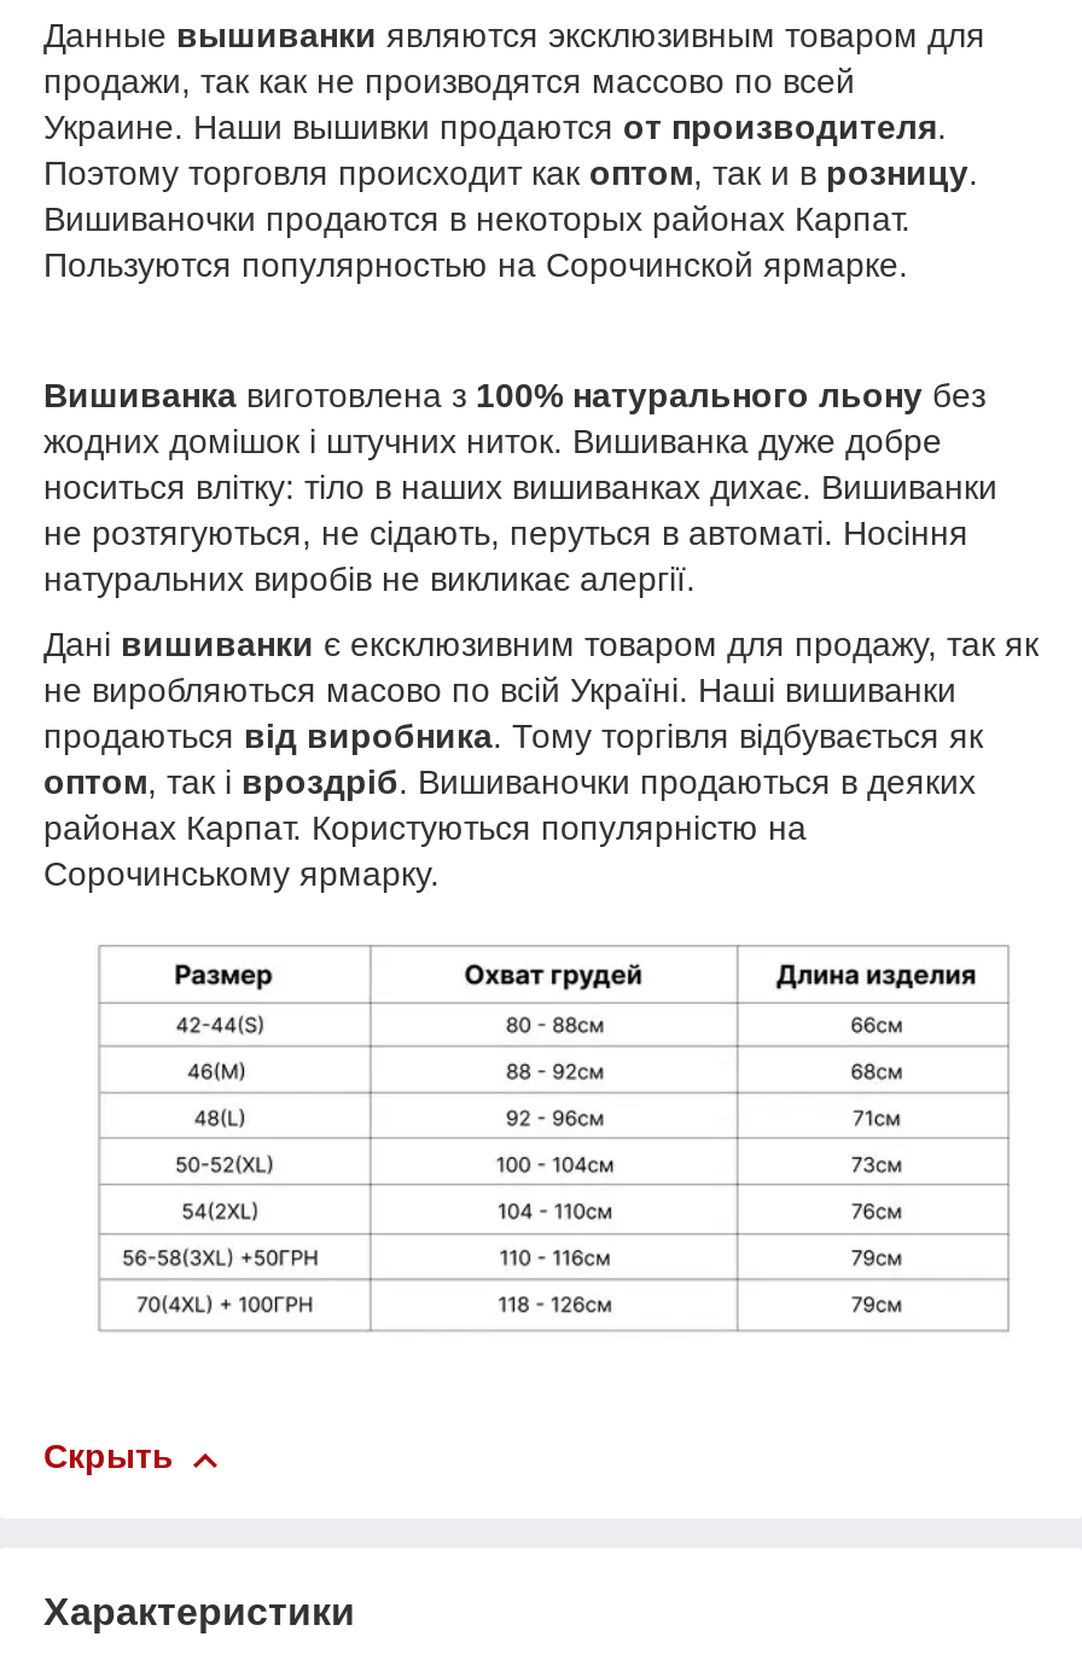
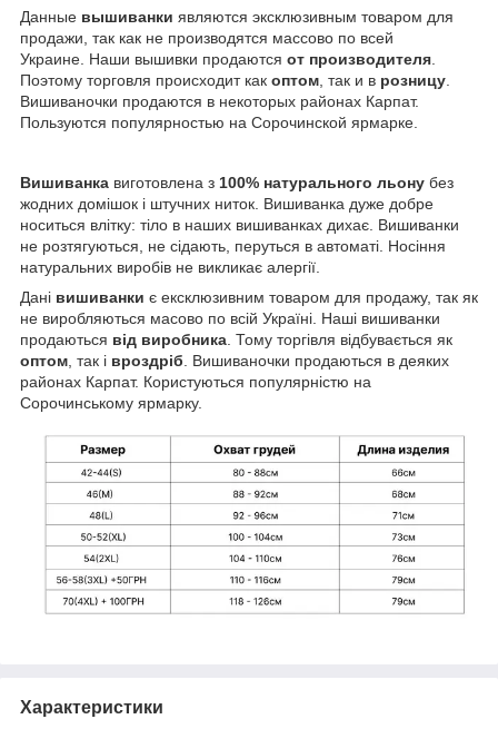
[43,1438,174,1476] Скрыть -> none

